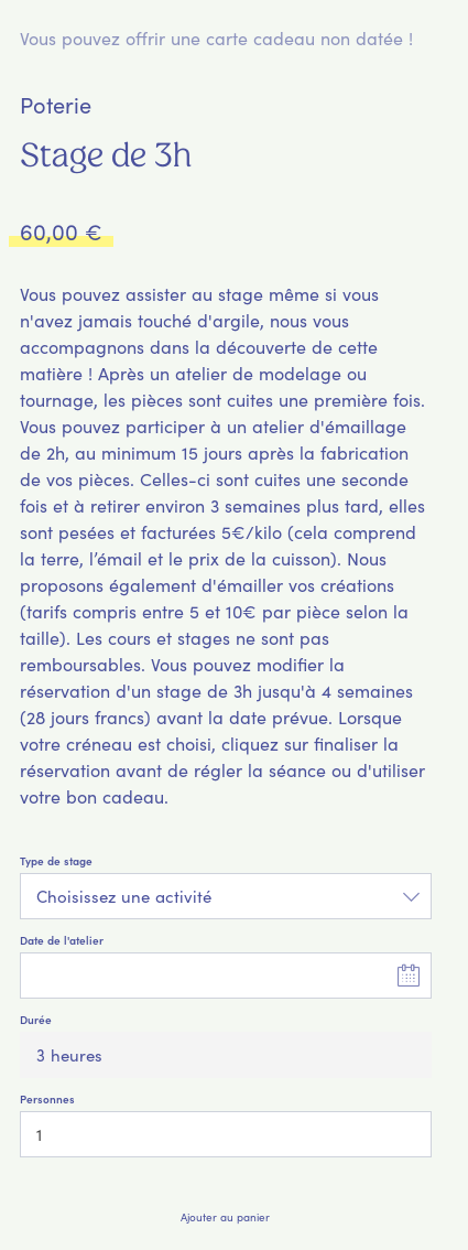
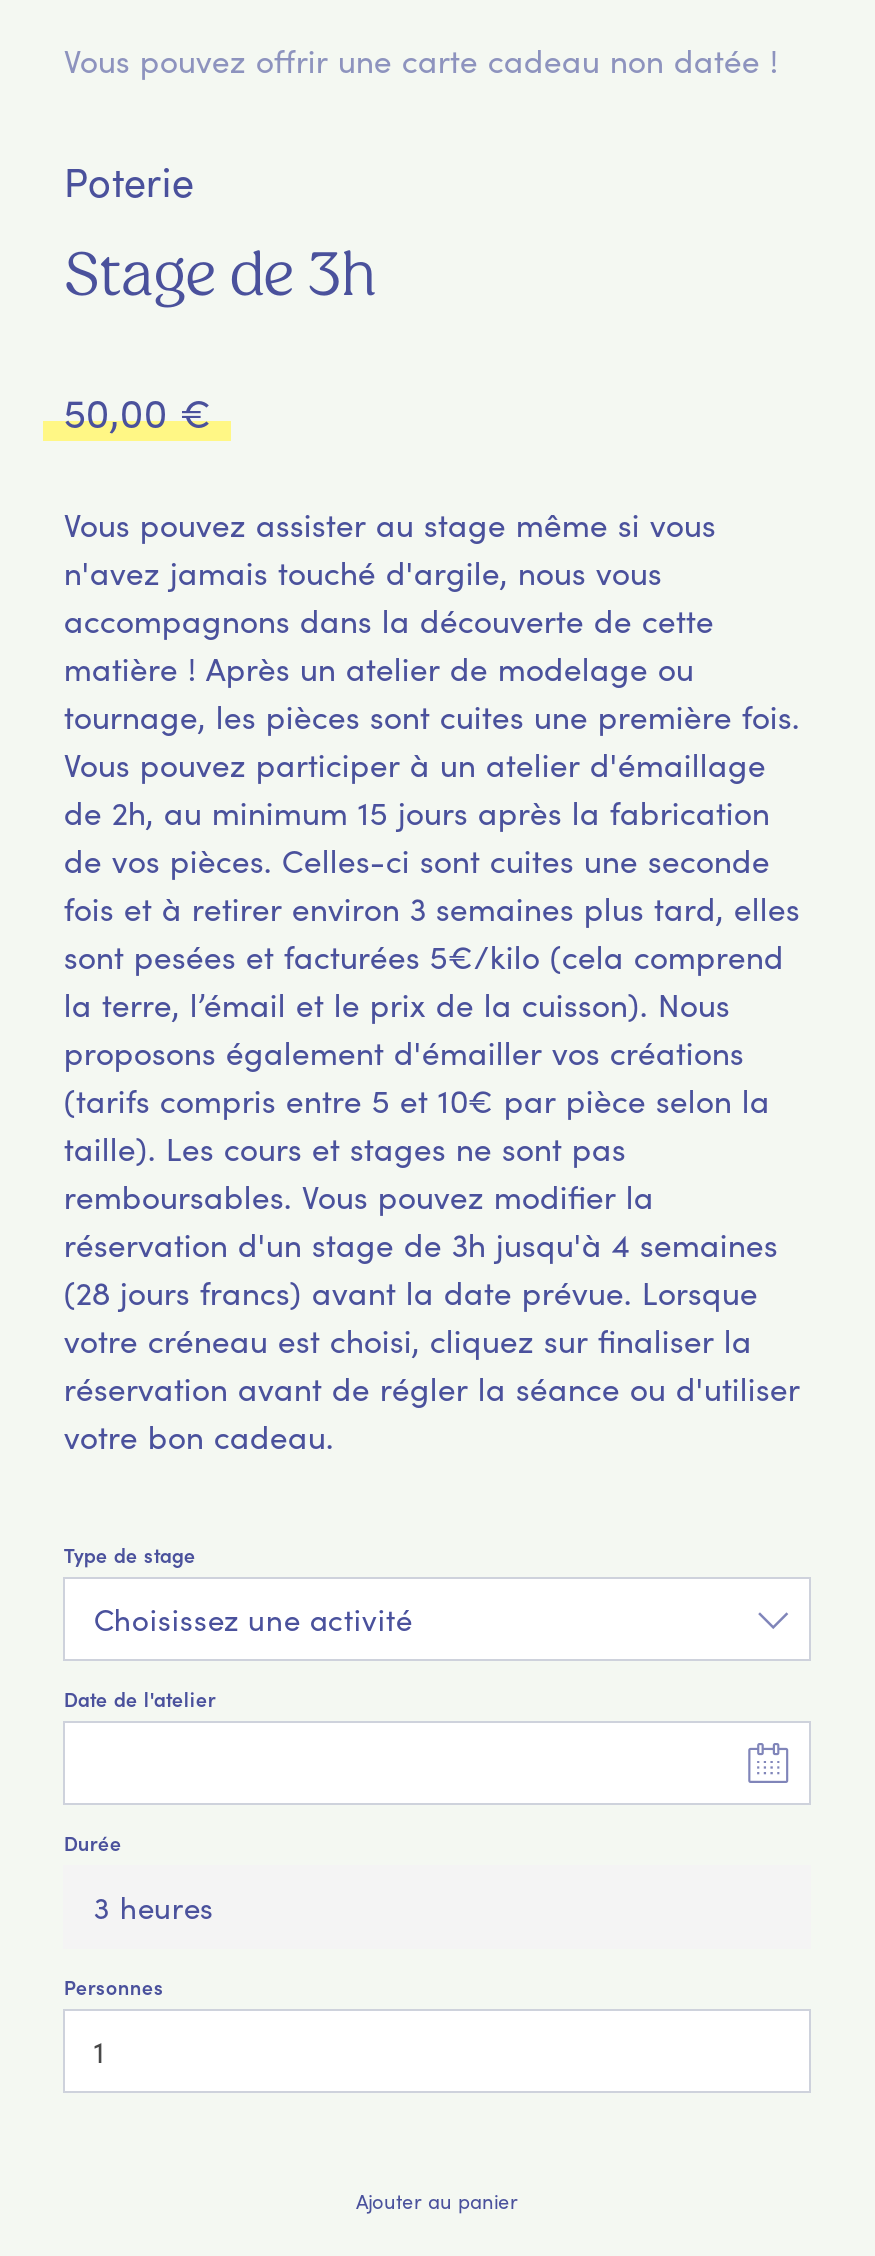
[20,215,103,246] 60,00 € -> [64,384,212,438] 50,00 €

